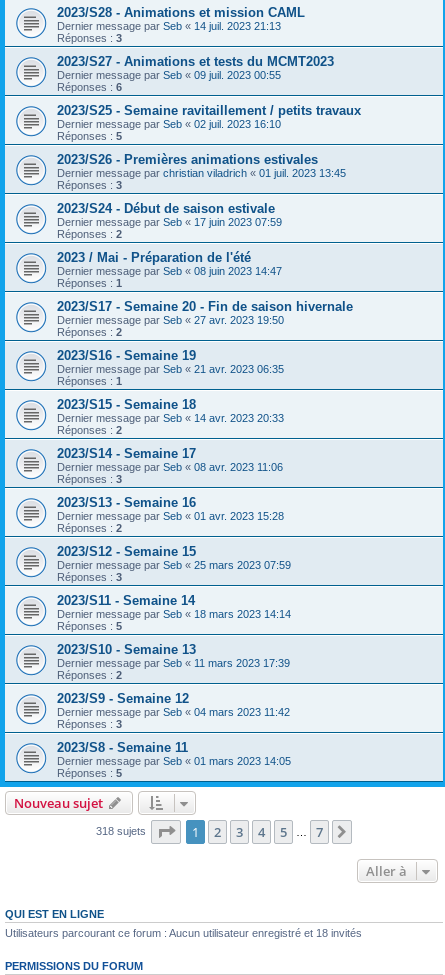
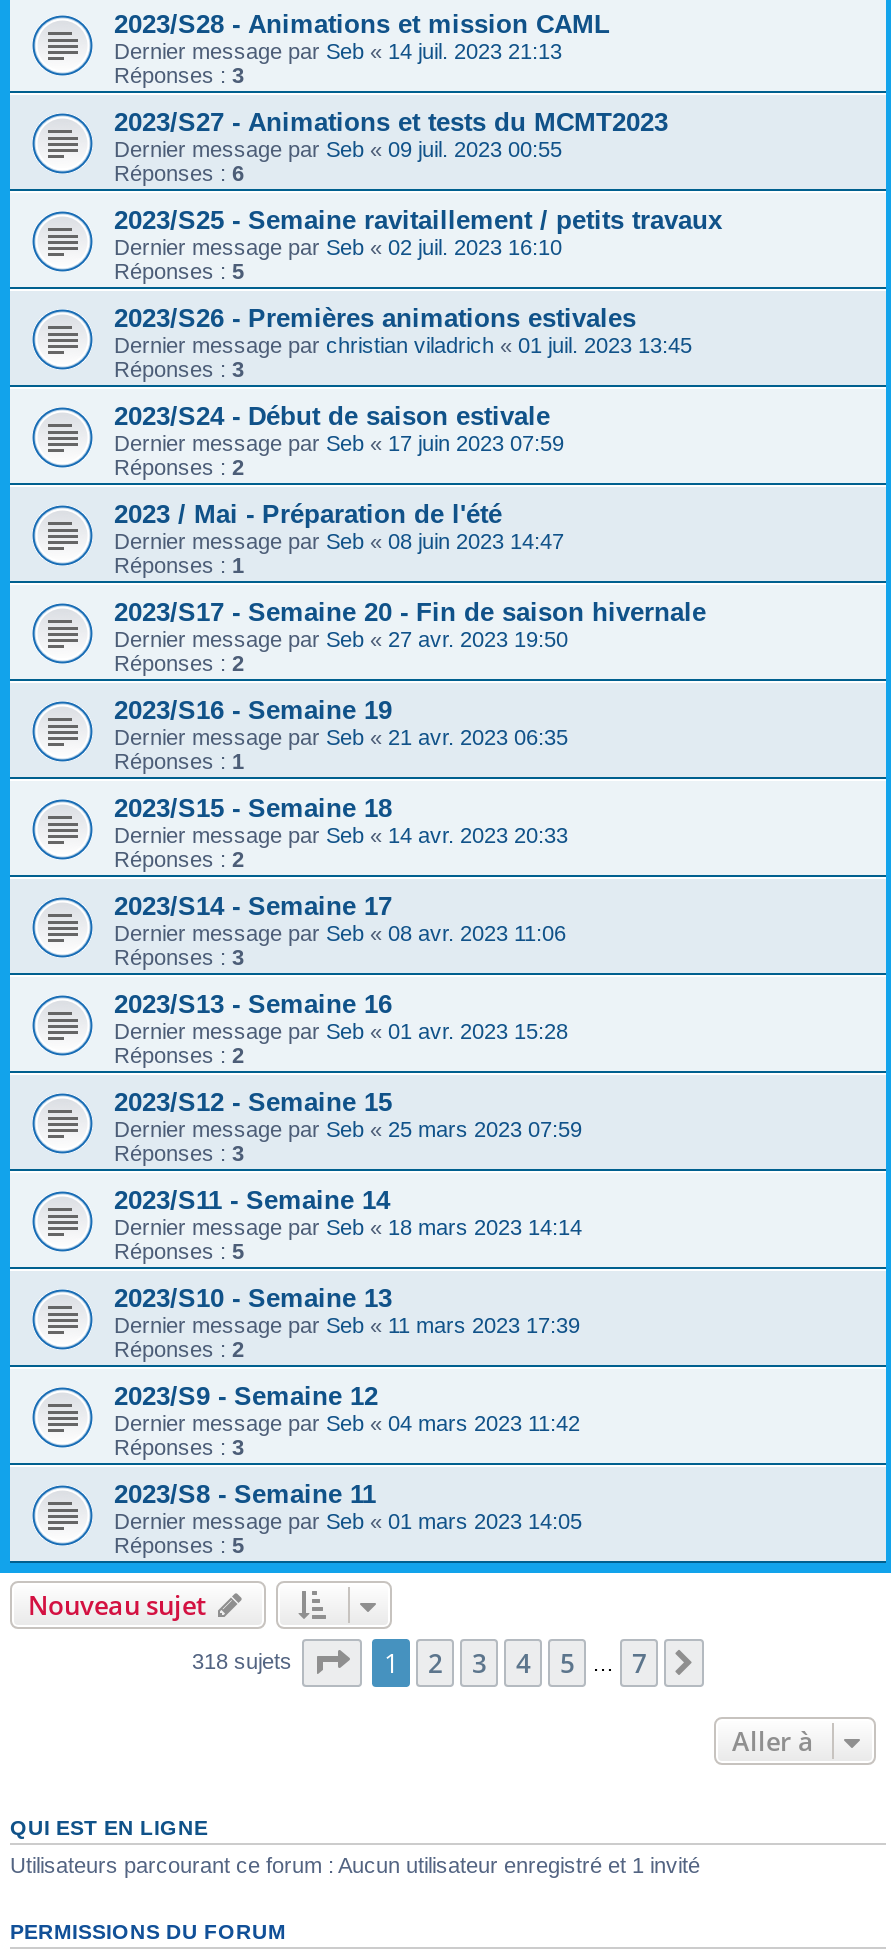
[5,927,362,939] Utilisateurs parcourant ce forum : Aucun utilisateur enregistré et 18 invités -> [10,1853,700,1877] Utilisateurs parcourant ce forum : Aucun utilisateur enregistré et 1 invité

